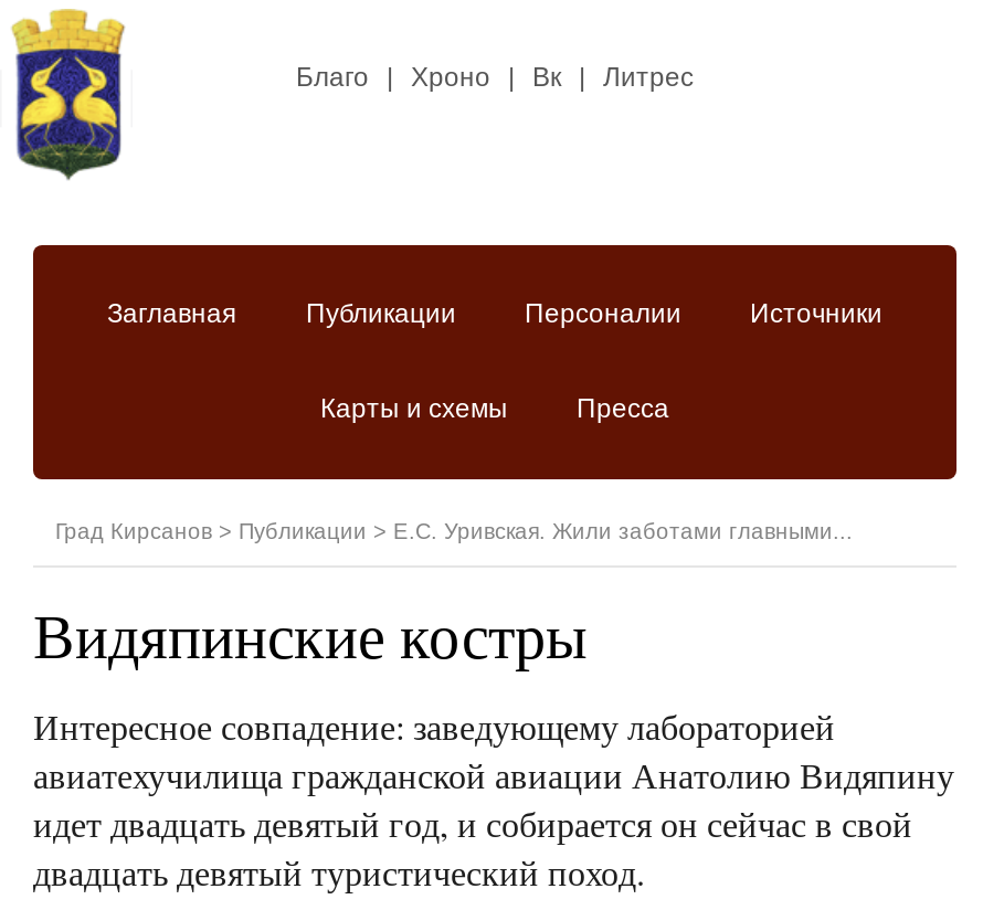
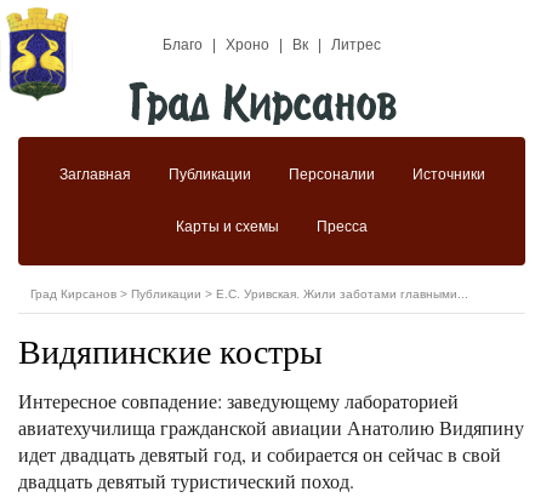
none -> [129,81,210,126] [image]
none -> [222,82,398,126] [image]

